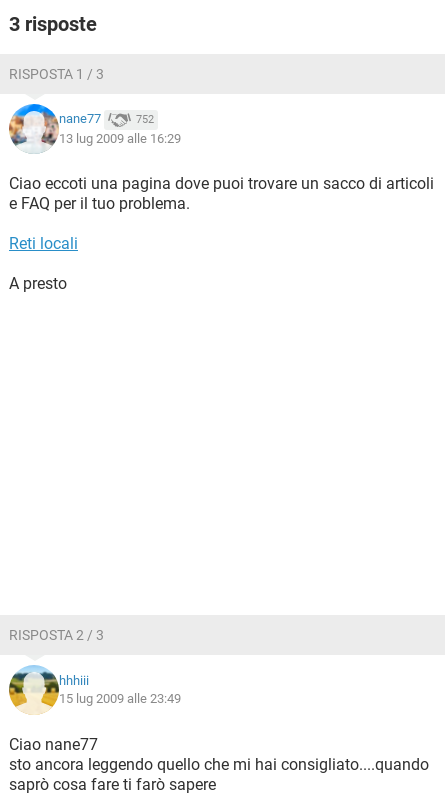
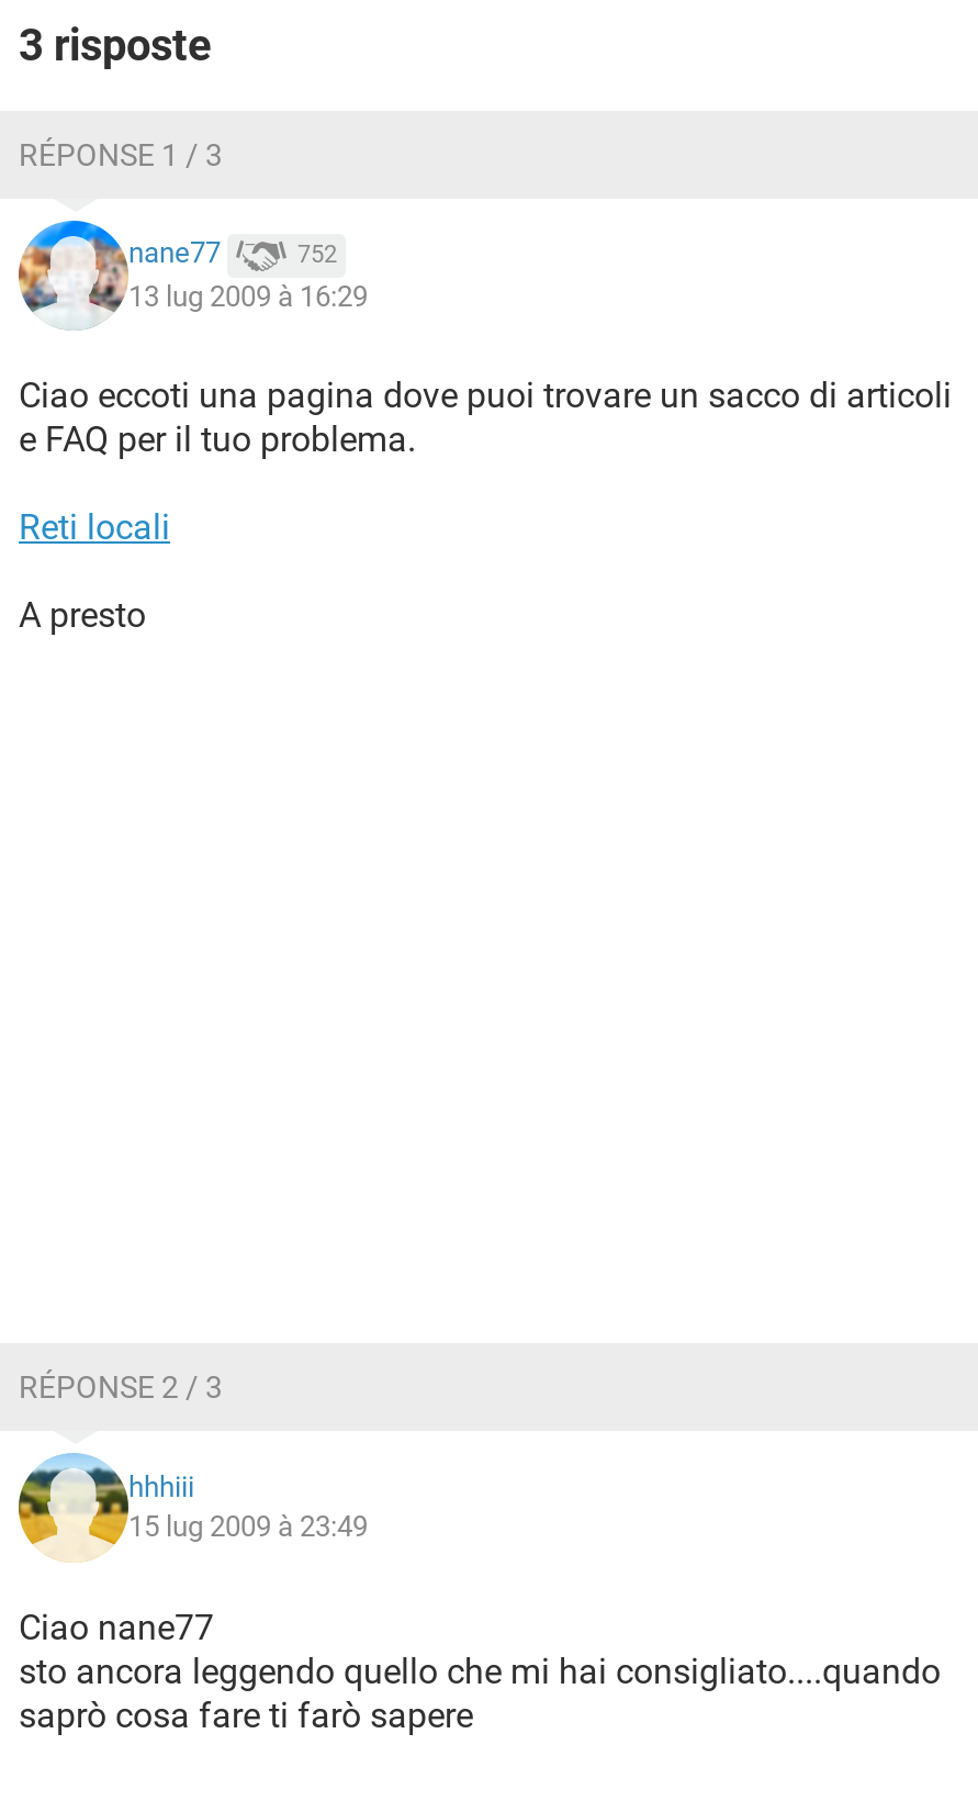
[9,66,104,82] RISPOSTA 1 / 3 -> [19,137,223,172] RÉPONSE 1 / 3
[59,131,181,146] 13 lug 2009 alle 16:29 -> [128,280,368,313] 13 lug 2009 à 16:29
[9,627,104,643] RISPOSTA 2 / 3 -> [19,1369,223,1405] RÉPONSE 2 / 3
[59,691,181,706] 15 lug 2009 alle 23:49 -> [128,1510,368,1543] 15 lug 2009 à 23:49

